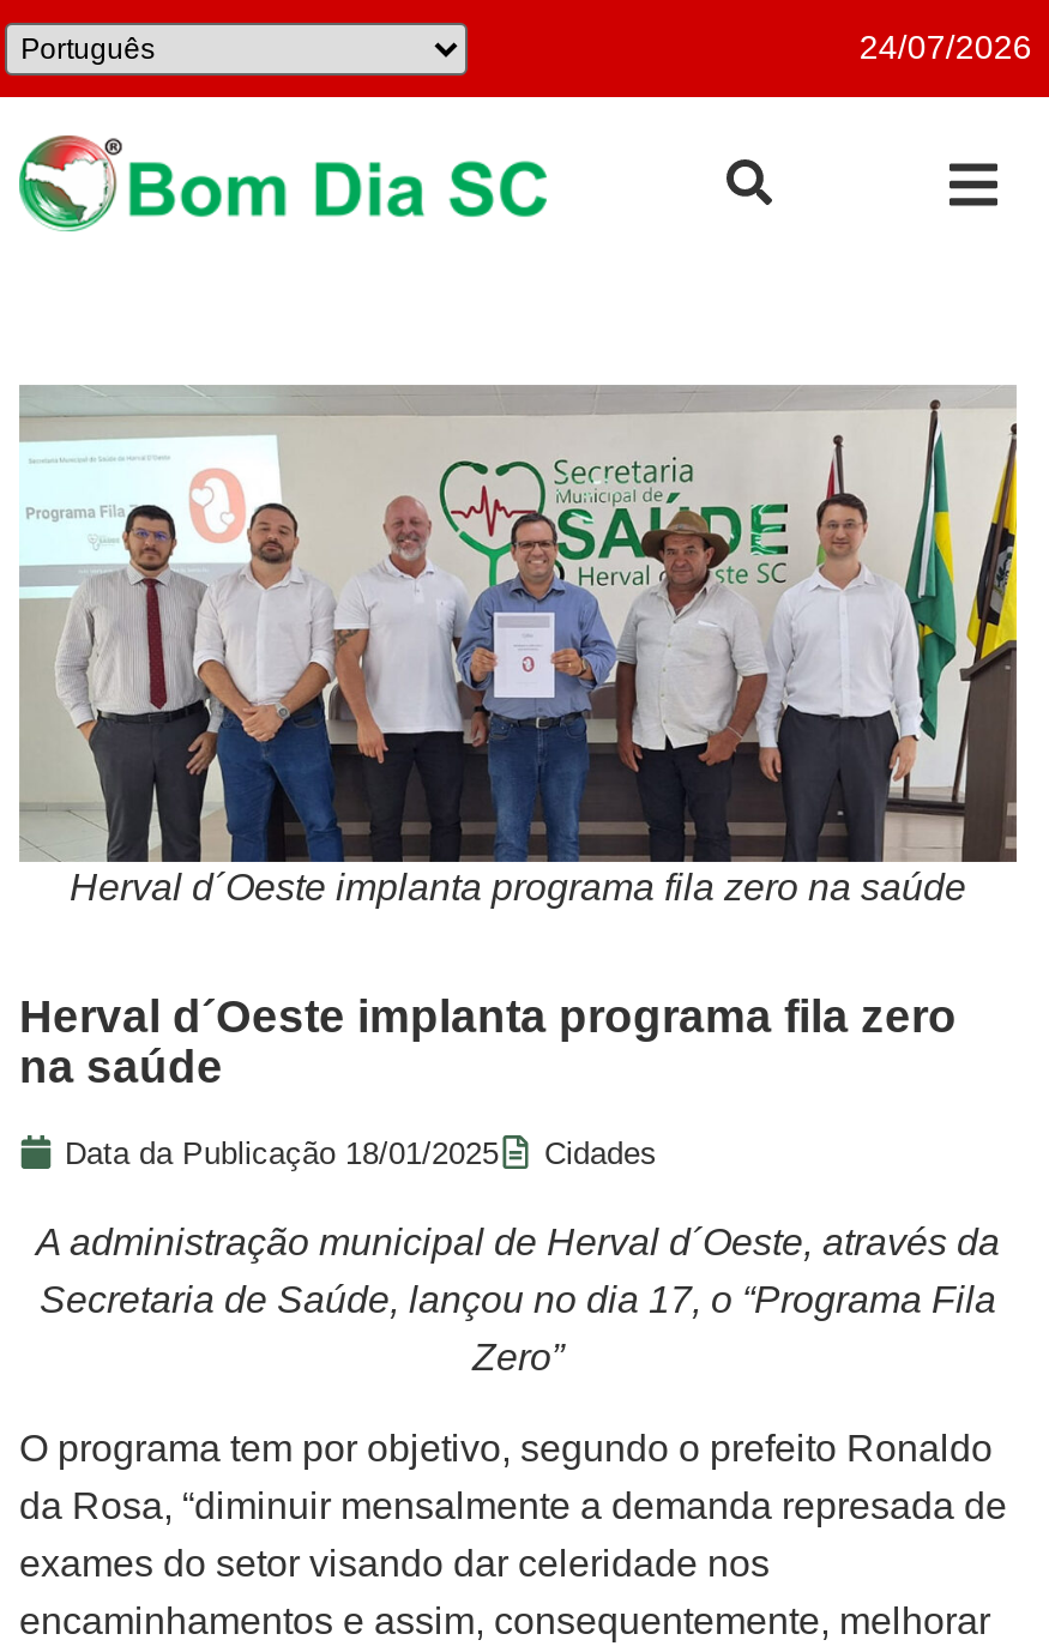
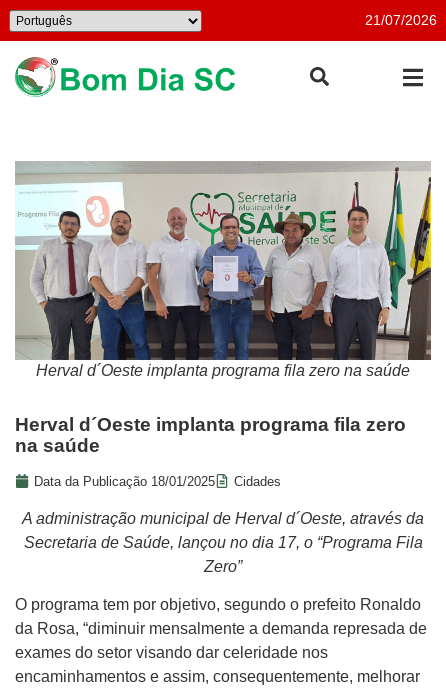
[859,27,1032,65] 24/07/2026 -> [365,12,437,28] 21/07/2026

